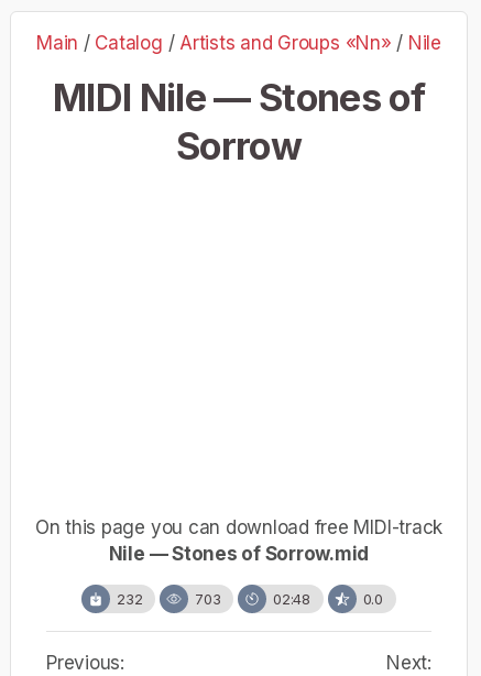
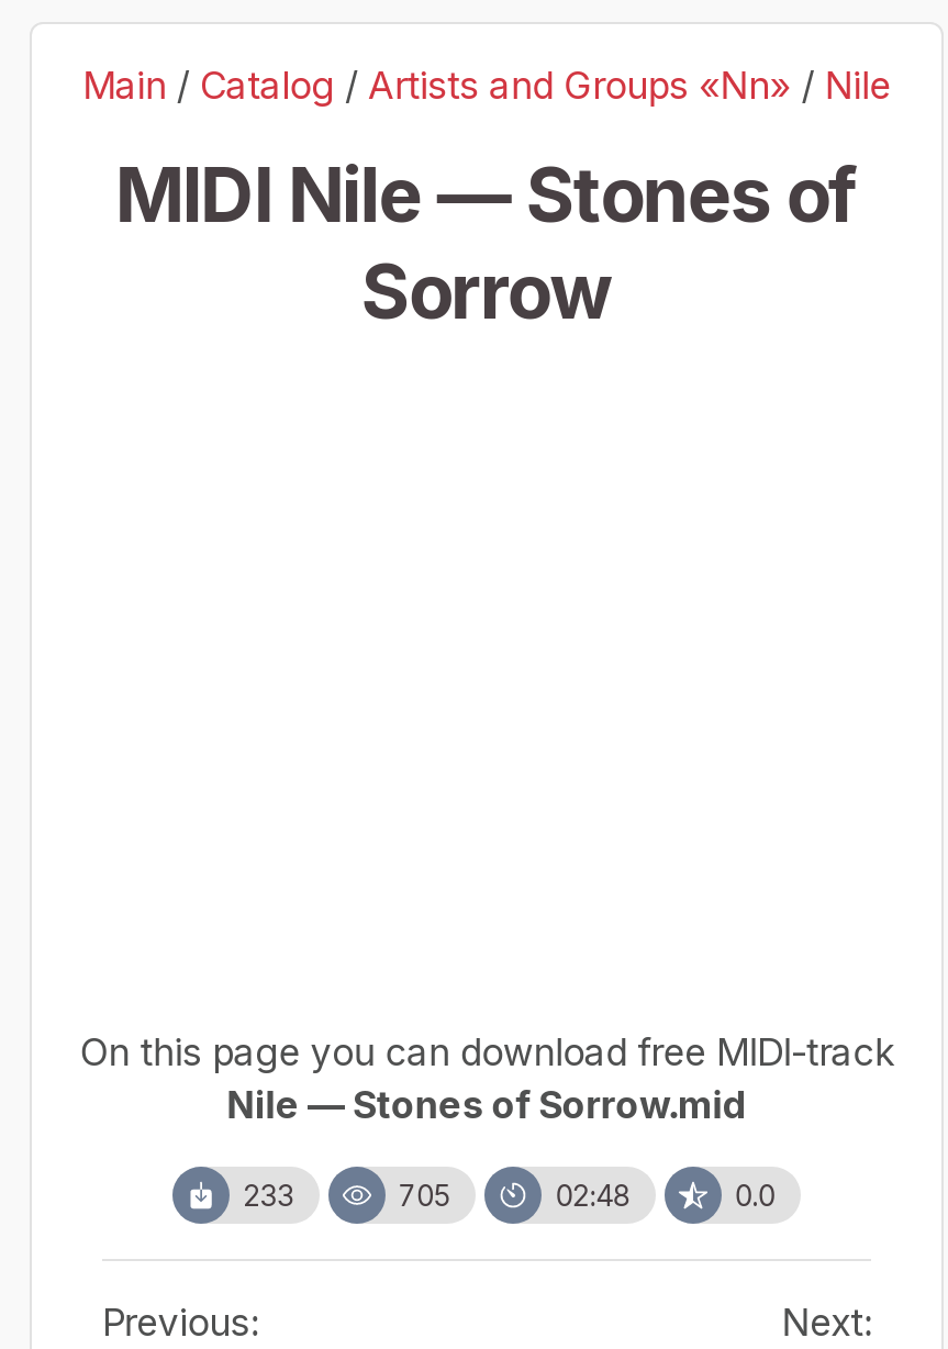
[117,590,142,607] 232 -> [243,1177,294,1212] 233
[195,590,220,607] 703 -> [399,1177,450,1212] 705

